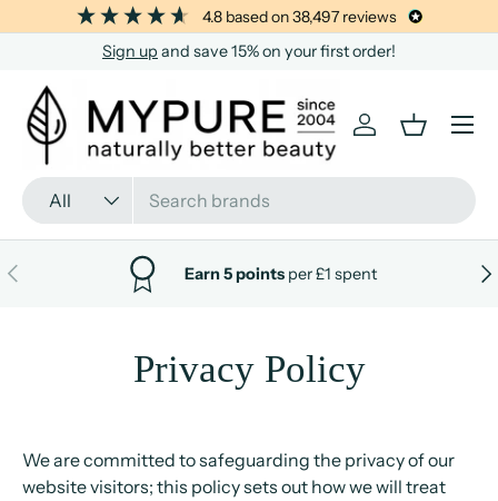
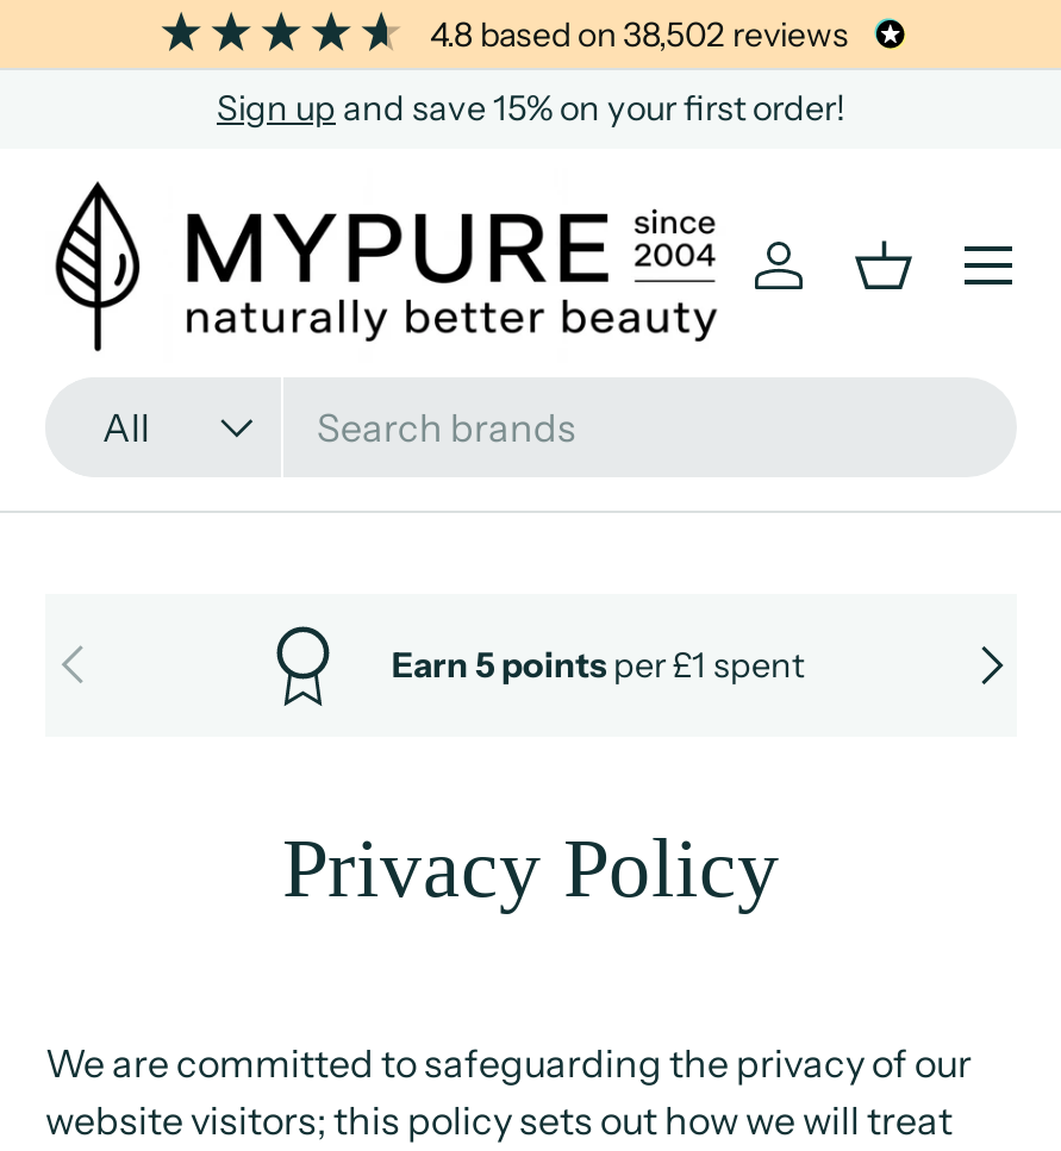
[202,6,397,26] 4.8 based on 38,497 reviews -> [430,12,849,55] 4.8 based on 38,502 reviews

